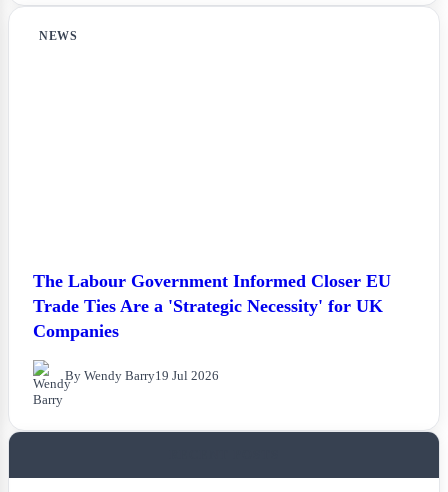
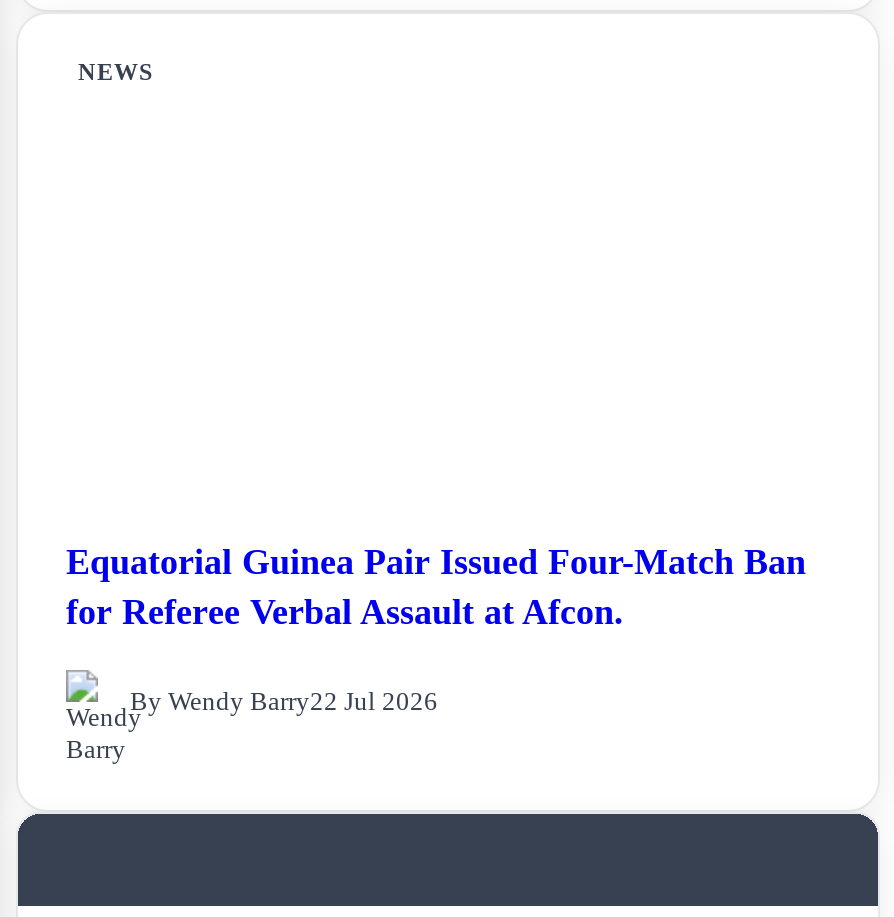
[33,270,391,340] The Labour Government Informed Closer EU | Trade Ties Are a 'Strategic Necessity' for UK | Companies -> [66,541,806,631] Equatorial Guinea Pair Issued Four-Match Ban | for Referee Verbal Assault at Afcon.
[65,367,219,382] By Wendy Barry19 Jul 2026 -> [130,685,438,715] By Wendy Barry22 Jul 2026

